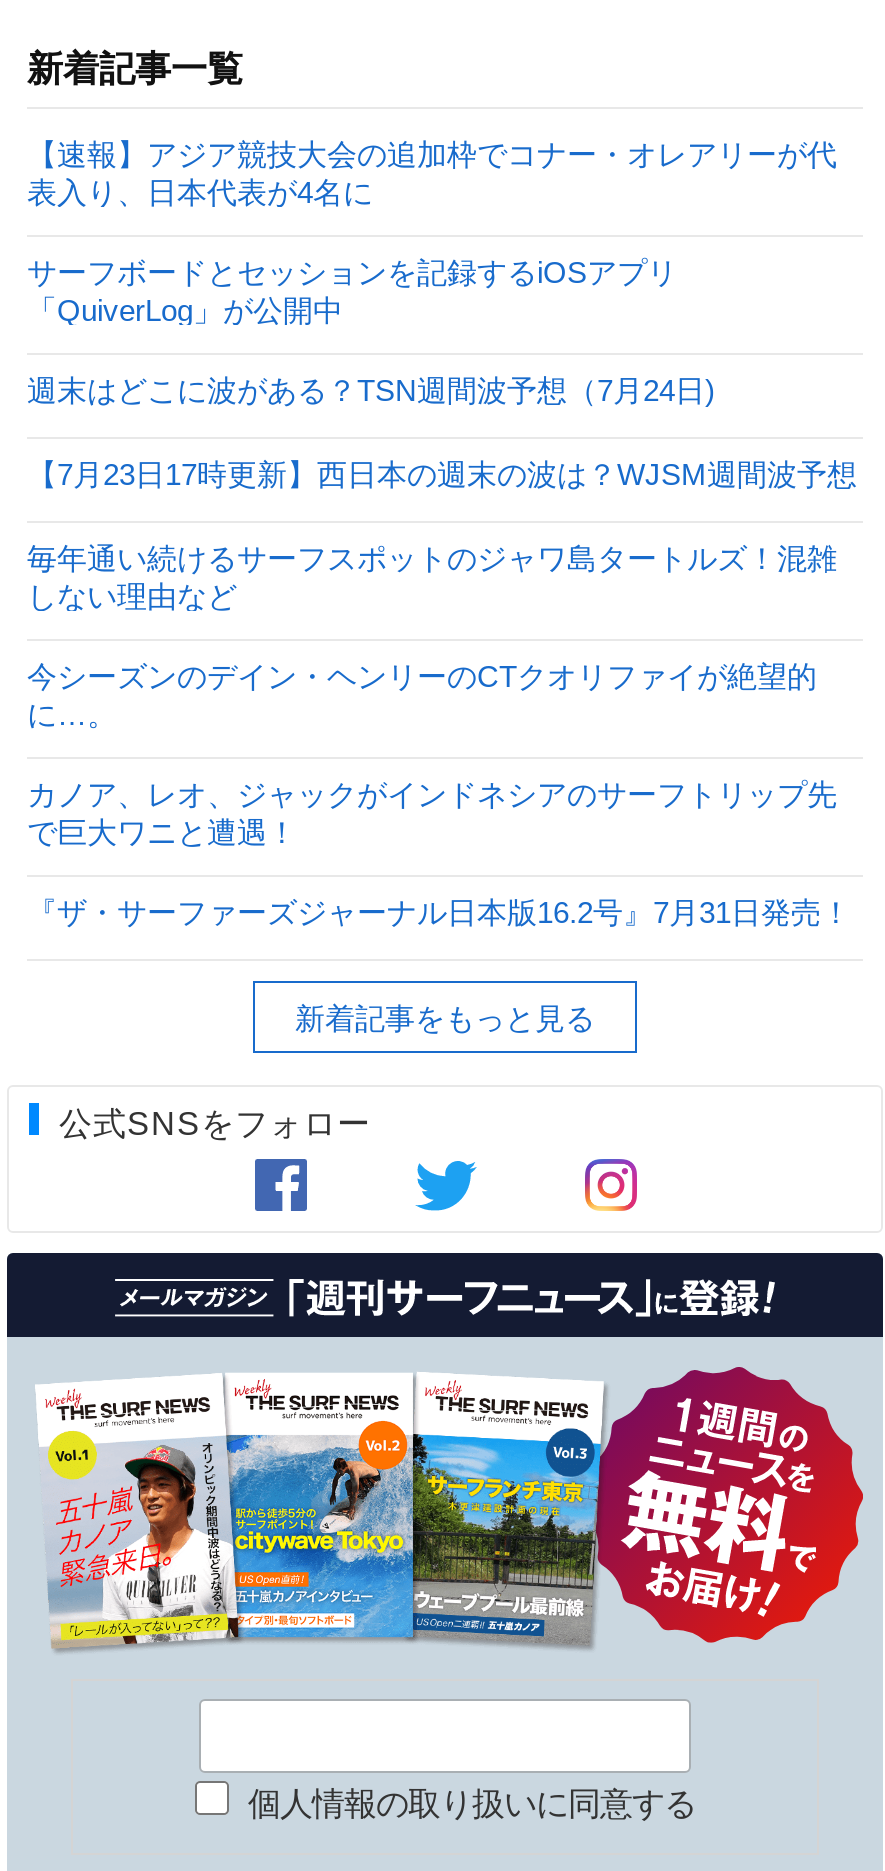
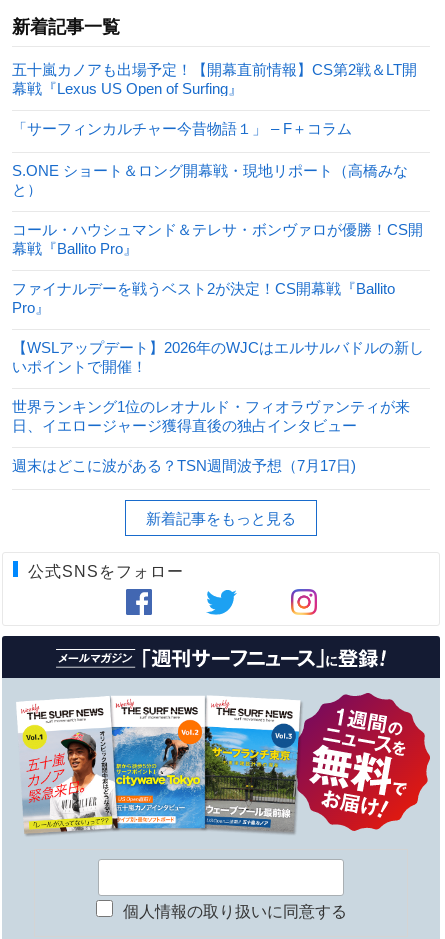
[27,137,837,209] 【速報】アジア競技大会の追加枠でコナー・オレアリーが代 | 表入り、日本代表が4名に -> [12,61,417,97] 五十嵐カノアも出場予定！【開幕直前情報】CS第2戦＆LT開 | 幕戦『Lexus US Open of Surfing』
[27,255,677,327] サーフボードとセッションを記録するiOSアプリ | 「QuiverLog」が公開中 -> [12,120,352,137] 「サーフィンカルチャー今昔物語１」 – F＋コラム
[27,373,715,407] 週末はどこに波がある？TSN週間波予想（7月24日) -> [12,162,408,198] S.ONE ショート＆ロング開幕戦・現地リポート（高橋みな | と）
[27,457,857,491] 【7月23日17時更新】西日本の週末の波は？WJSM週間波予想 -> [12,221,423,257] コール・ハウシュマンド＆テレサ・ボンヴァロが優勝！CS開 | 幕戦『Ballito Pro』
[27,541,837,613] 毎年通い続けるサーフスポットのジャワ島タートルズ！混雑 | しない理由など -> [12,280,395,316] ファイナルデーを戦うベスト2が決定！CS開幕戦『Ballito | Pro』
[27,659,817,731] 今シーズンのデイン・ヘンリーのCTクオリファイが絶望的 | に…。 -> [12,339,424,375] 【WSLアップデート】2026年のWJCはエルサルバドルの新し | いポイントで開催！
[27,777,837,849] カノア、レオ、ジャックがインドネシアのサーフトリップ先 | で巨大ワニと遭遇！ -> [12,398,410,434] 世界ランキング1位のレオナルド・フィオラヴァンティが来 | 日、イエロージャージ獲得直後の独占インタビュー
[27,895,851,929] 『ザ・サーファーズジャーナル日本版16.2号』7月31日発売！ -> [12,457,356,474] 週末はどこに波がある？TSN週間波予想（7月17日)

